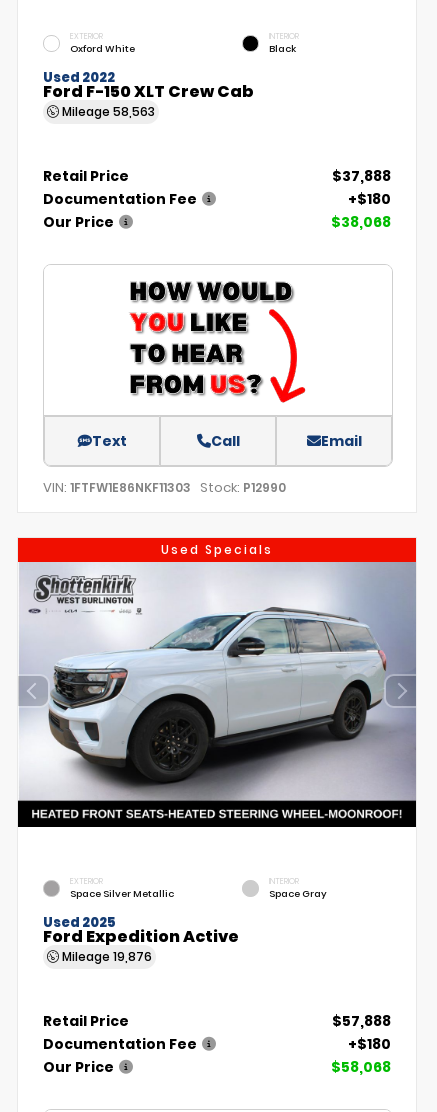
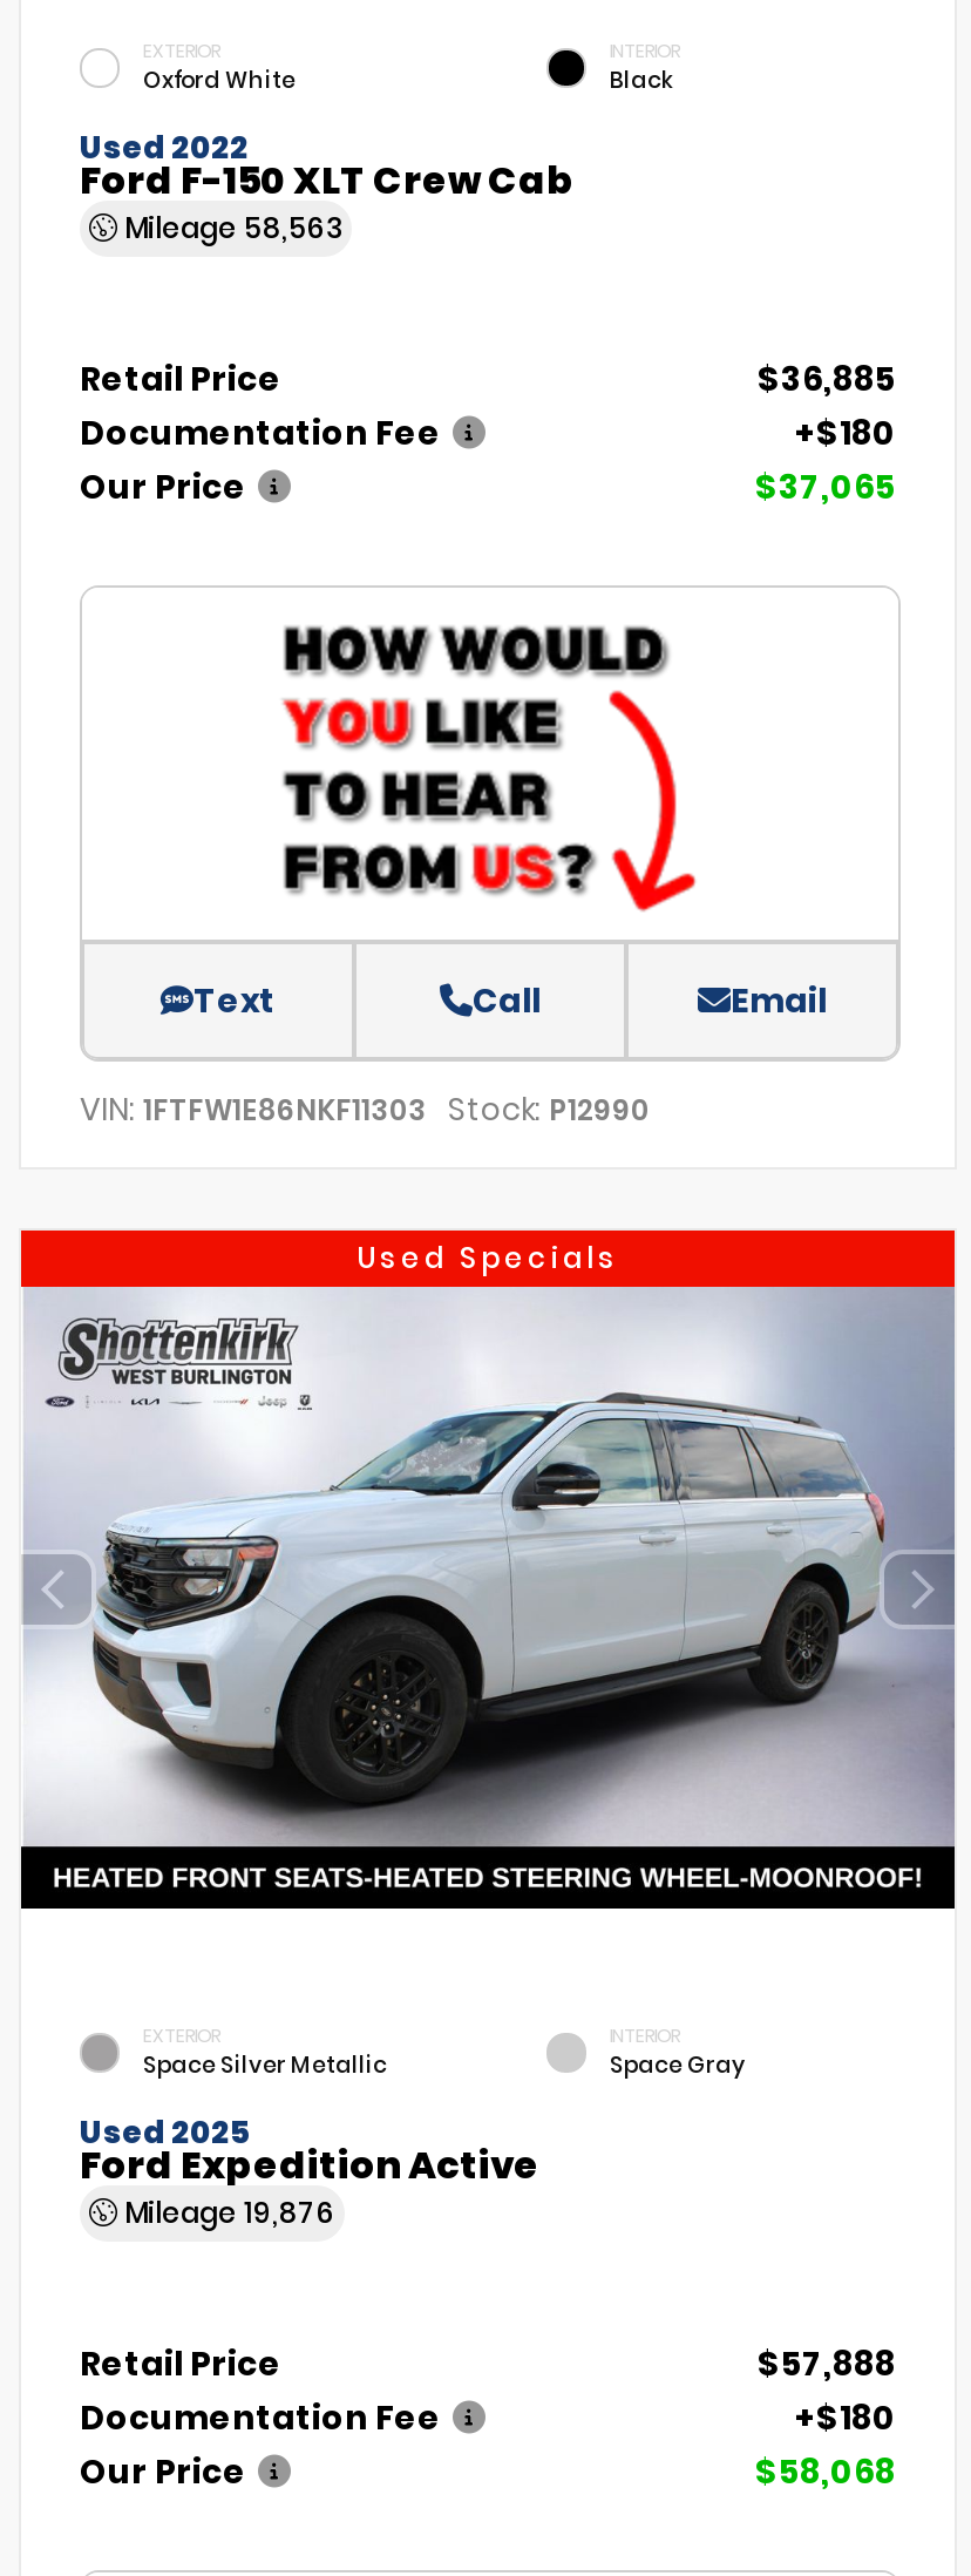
[332,165,391,185] $37,888 -> [758,355,896,402] $36,885
[331,211,391,231] $38,068 -> [755,463,896,510] $37,065

